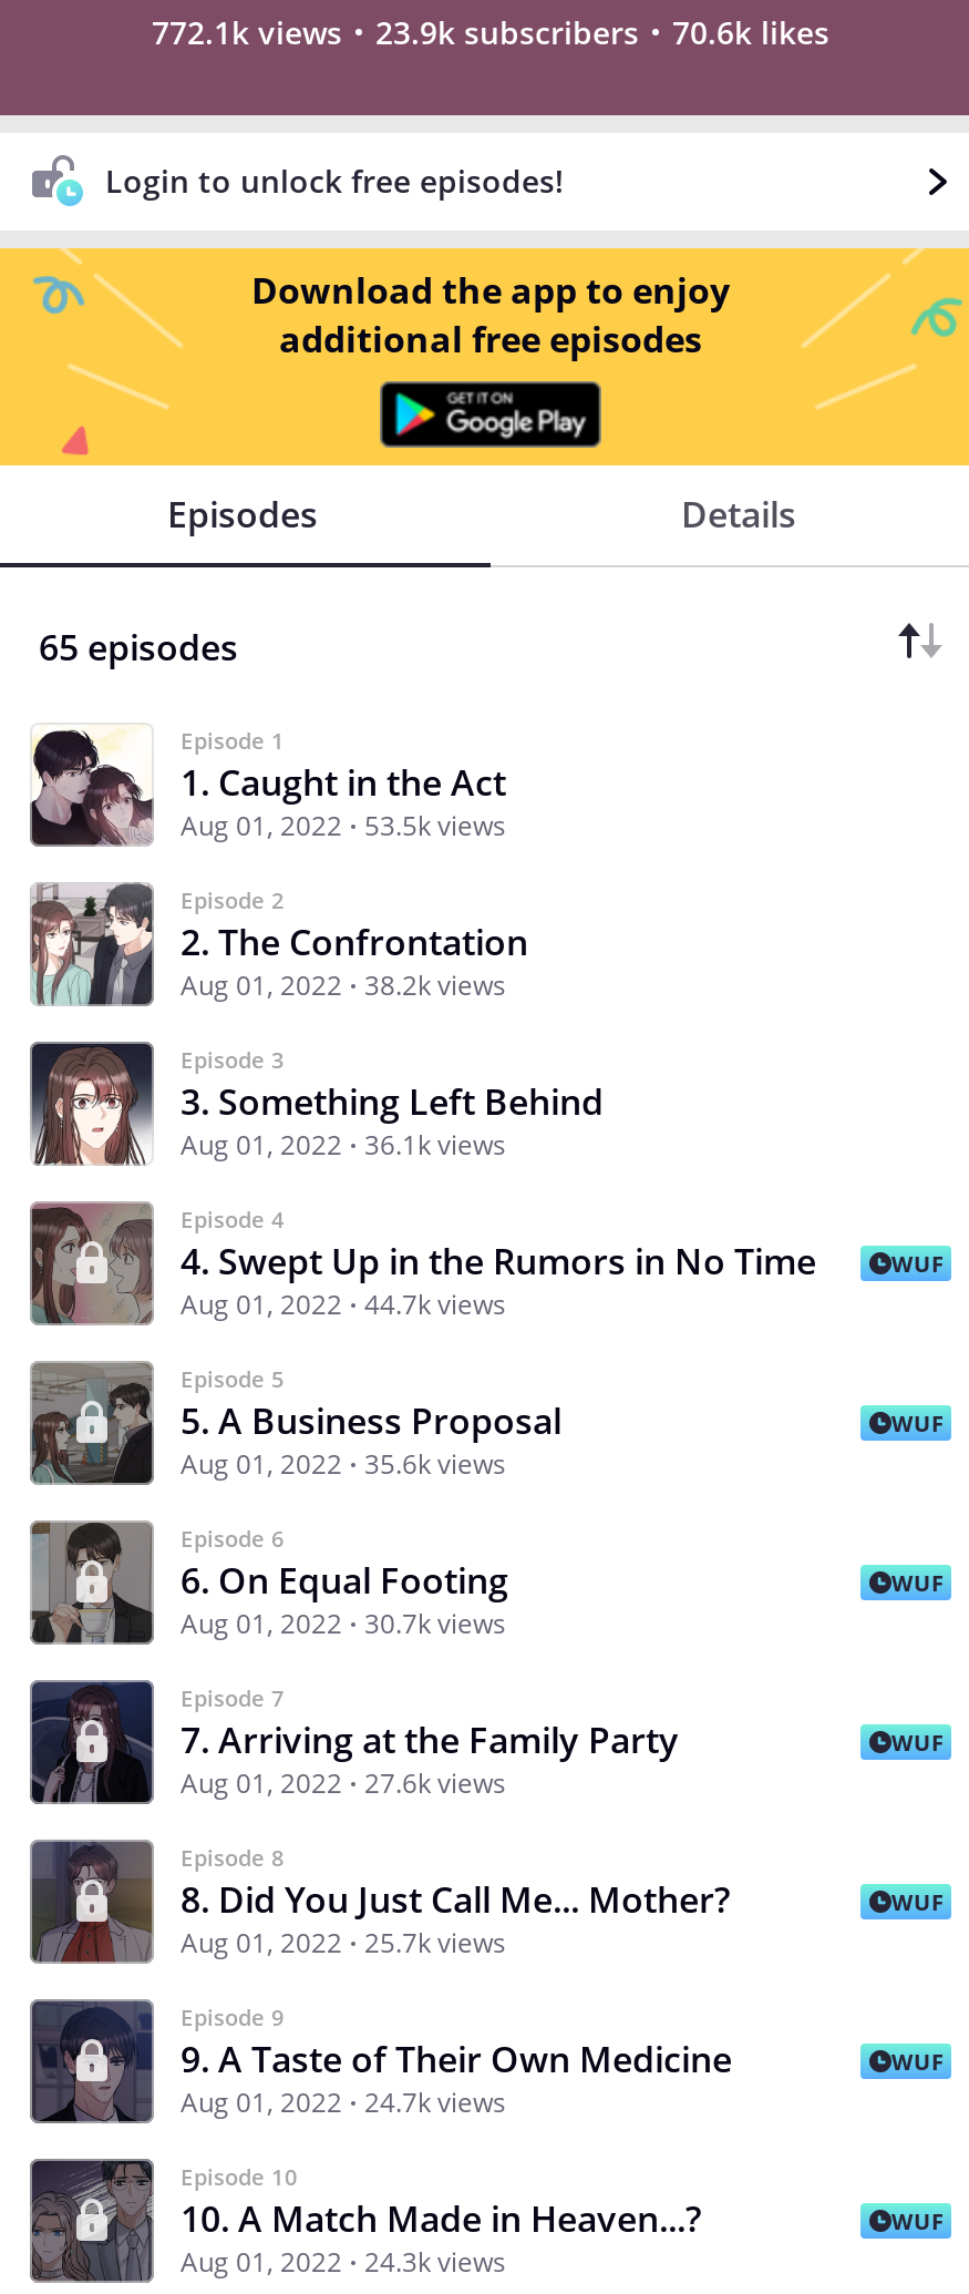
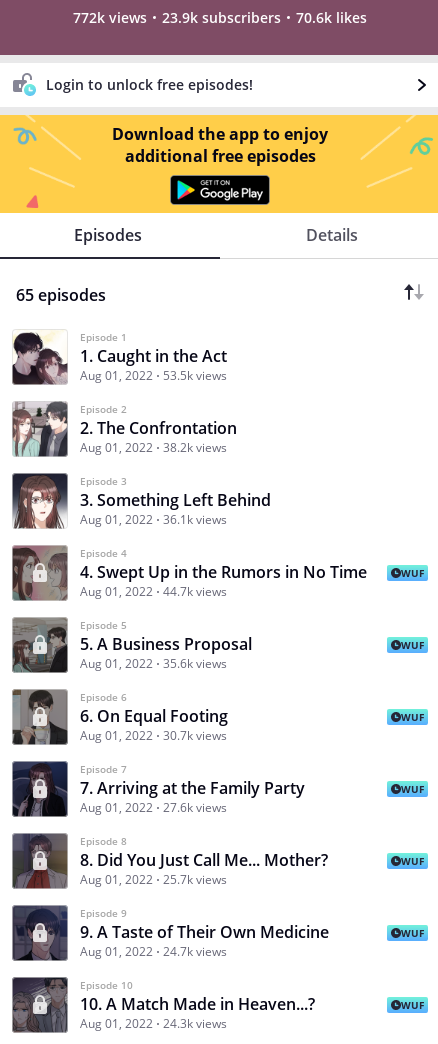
[152,11,829,53] 772.1k views 23.9k subscribers 70.6k likes -> [73,8,367,27] 772k views 23.9k subscribers 70.6k likes

